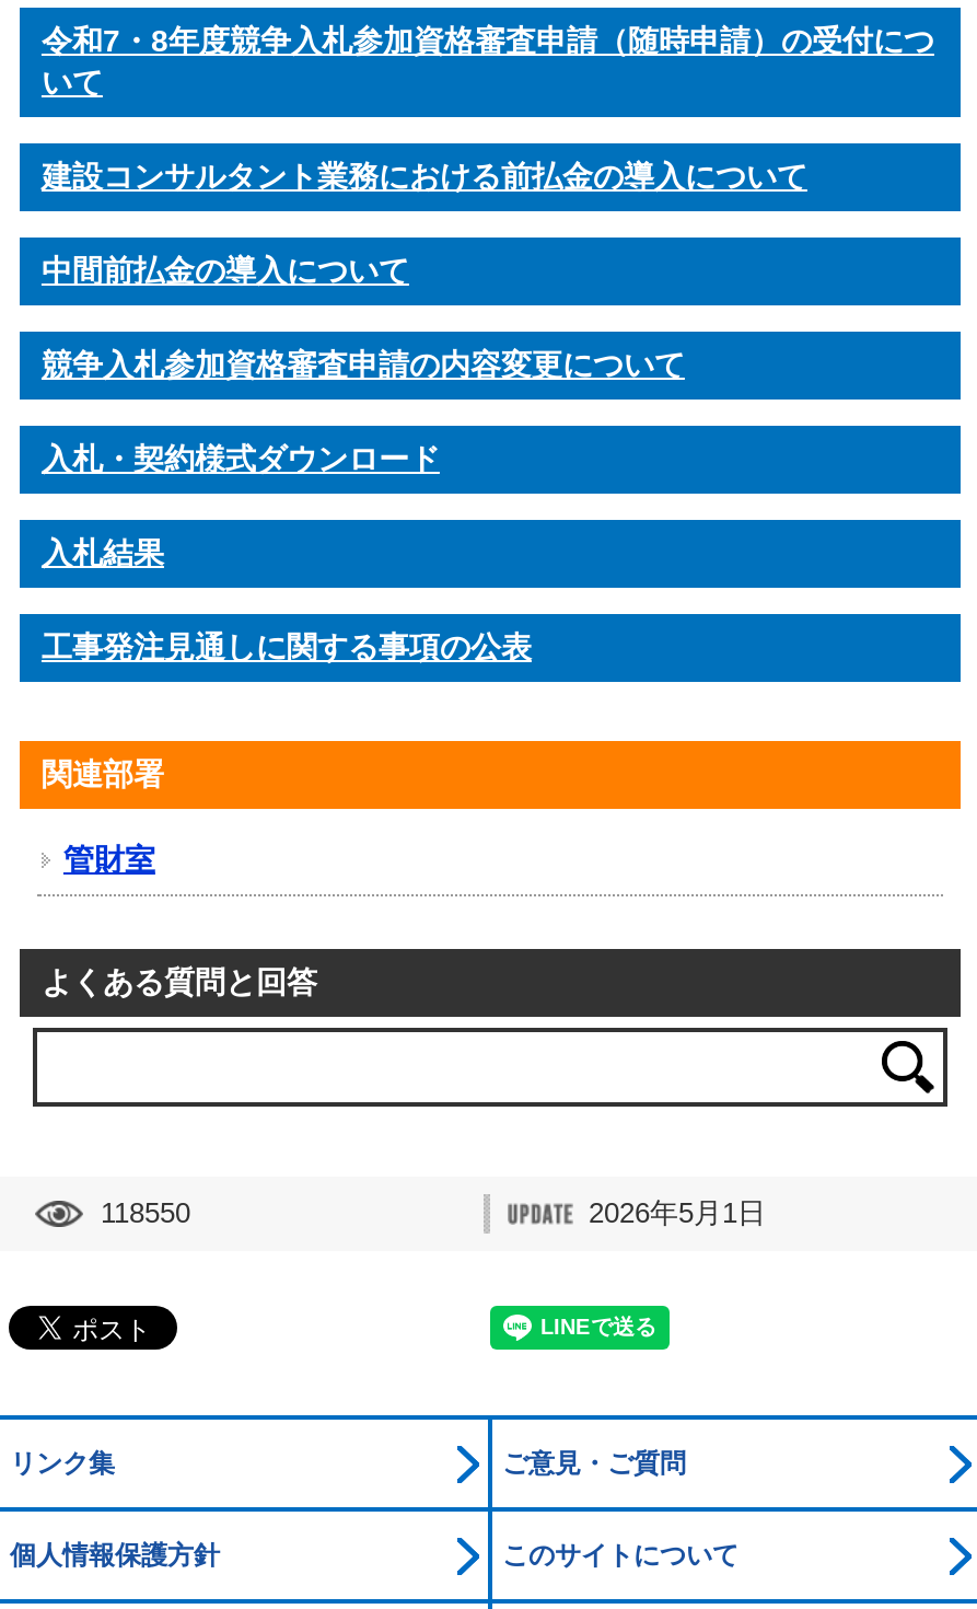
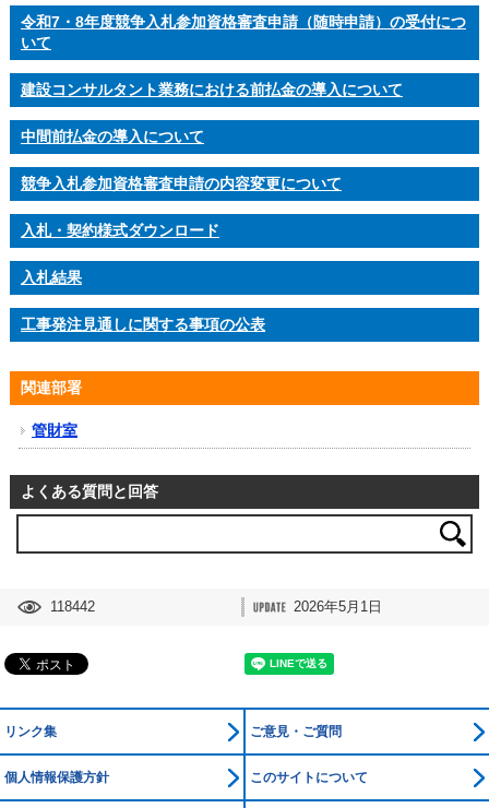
[101,1196,190,1229] 118550 -> [50,598,95,615] 118442

